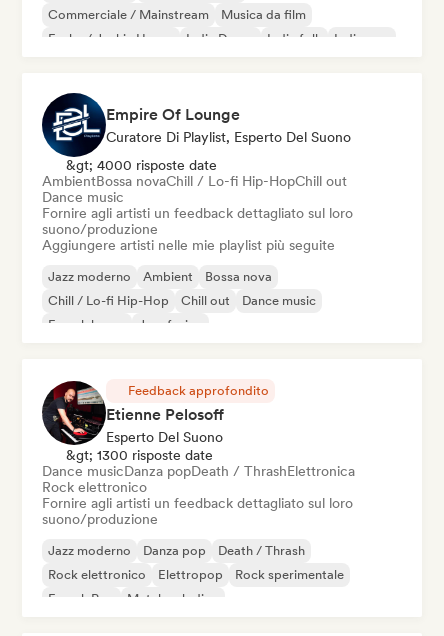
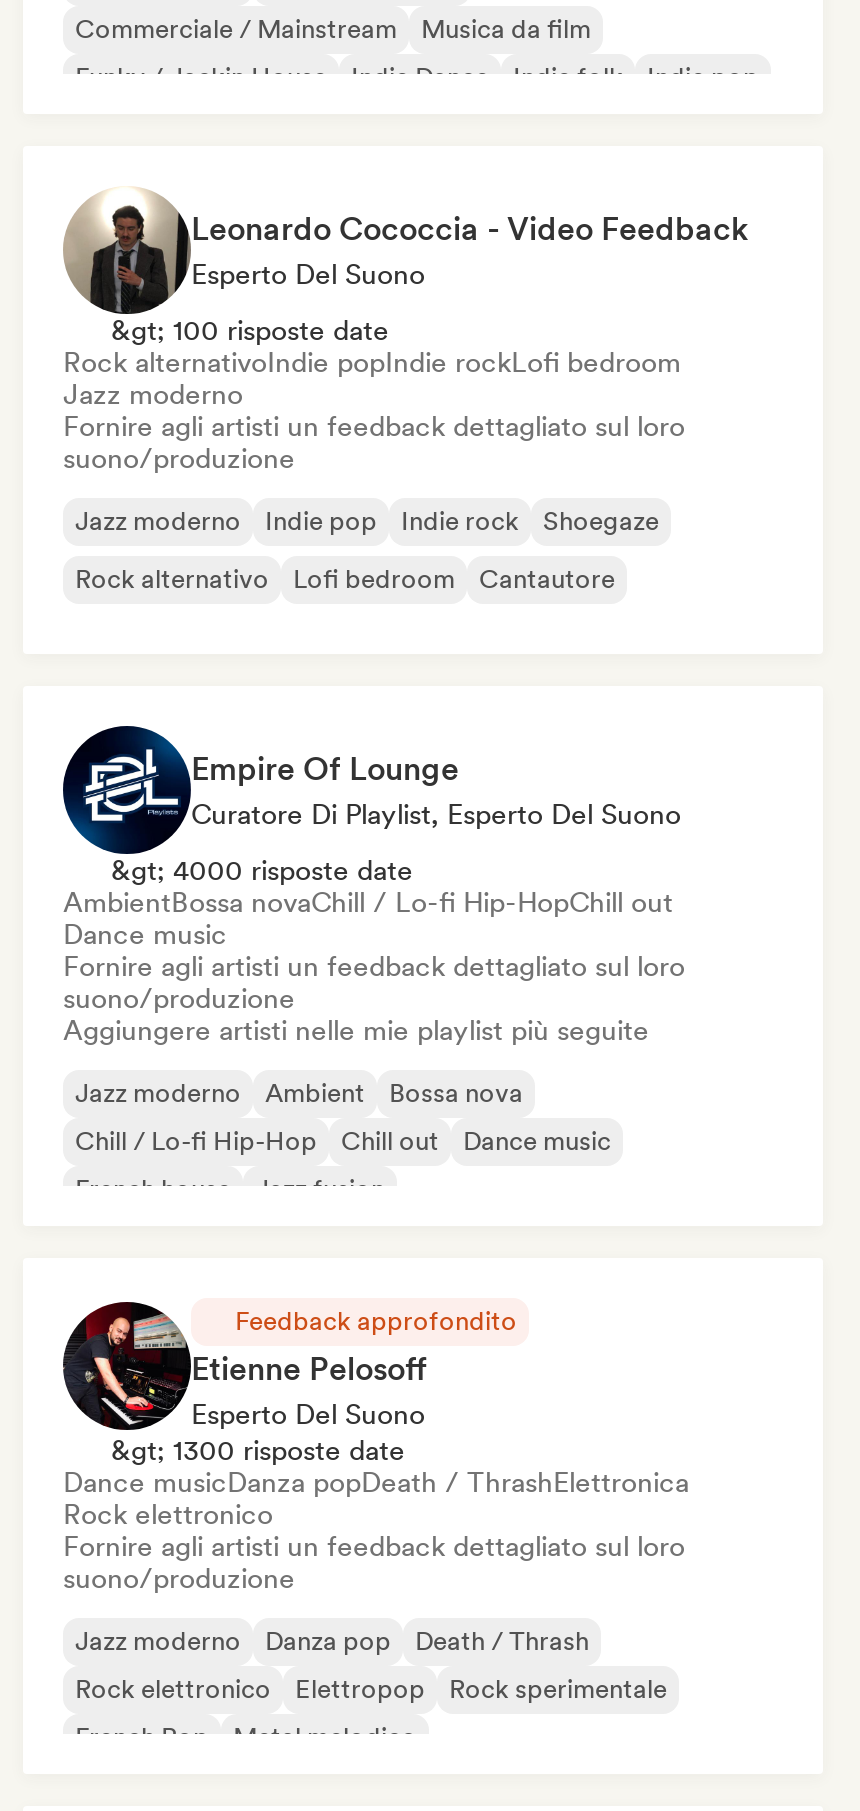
none -> [63,190,749,594] [image] | Leonardo Cococcia - Video Feedback | Esperto Del Suono | &gt; 100 risposte date | Rock alternativoIndie popIndie rockLofi bedroom | Jazz moderno | Fornire agli artisti un feedback dettagliato sul loro | suono/produzione | Jazz moderno | Indie pop | Indie rock | Shoegaze | Rock alternativo | Lofi bedroom | Cantautore

